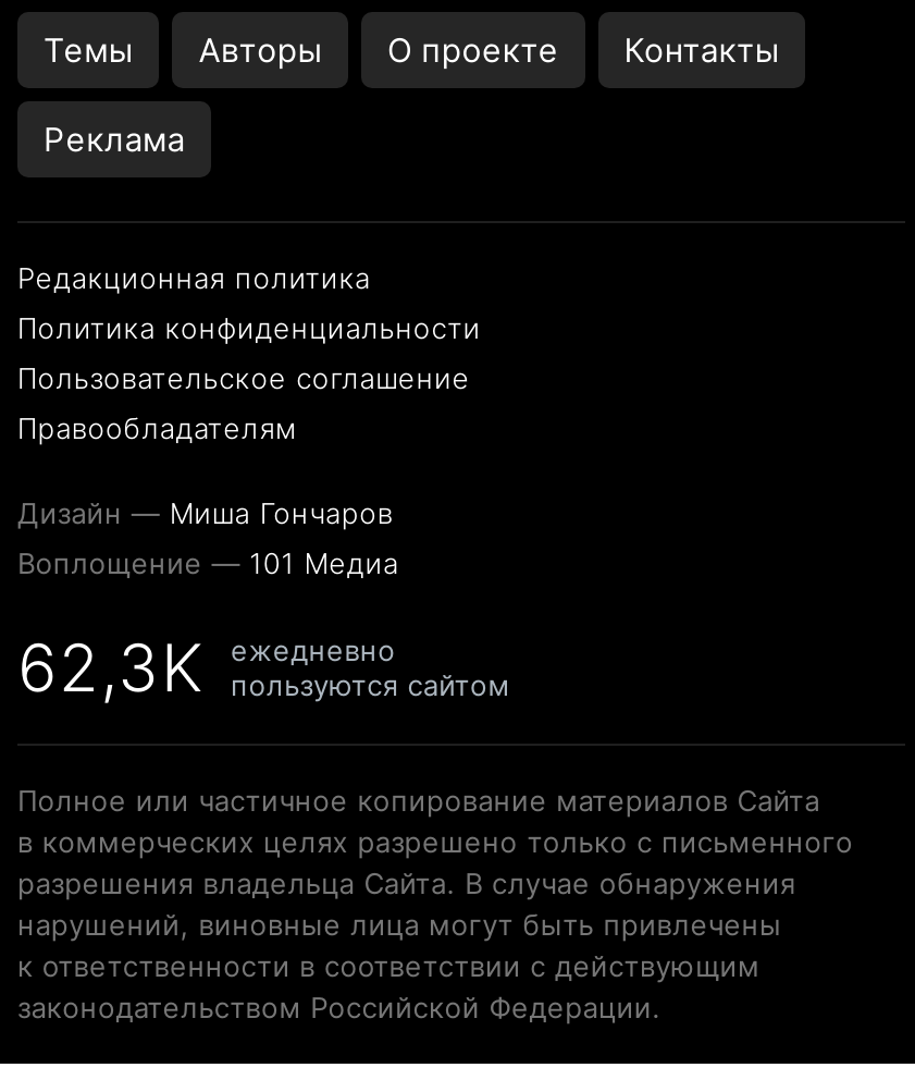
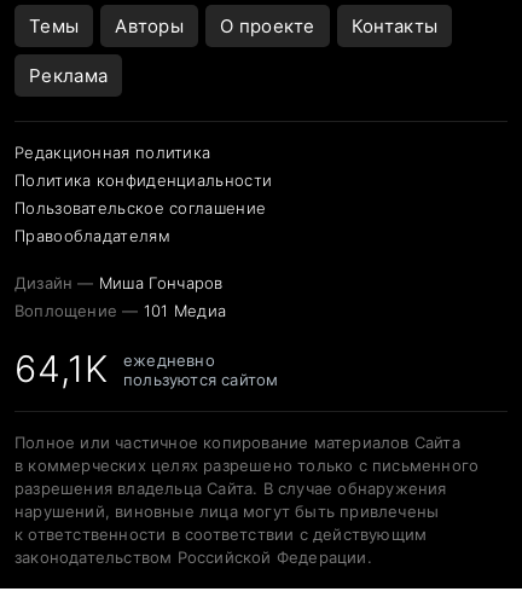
[17,627,510,706] 62,3K ежедневно пользуются сайтом -> [14,347,278,390] 64,1K ежедневно пользуются сайтом

